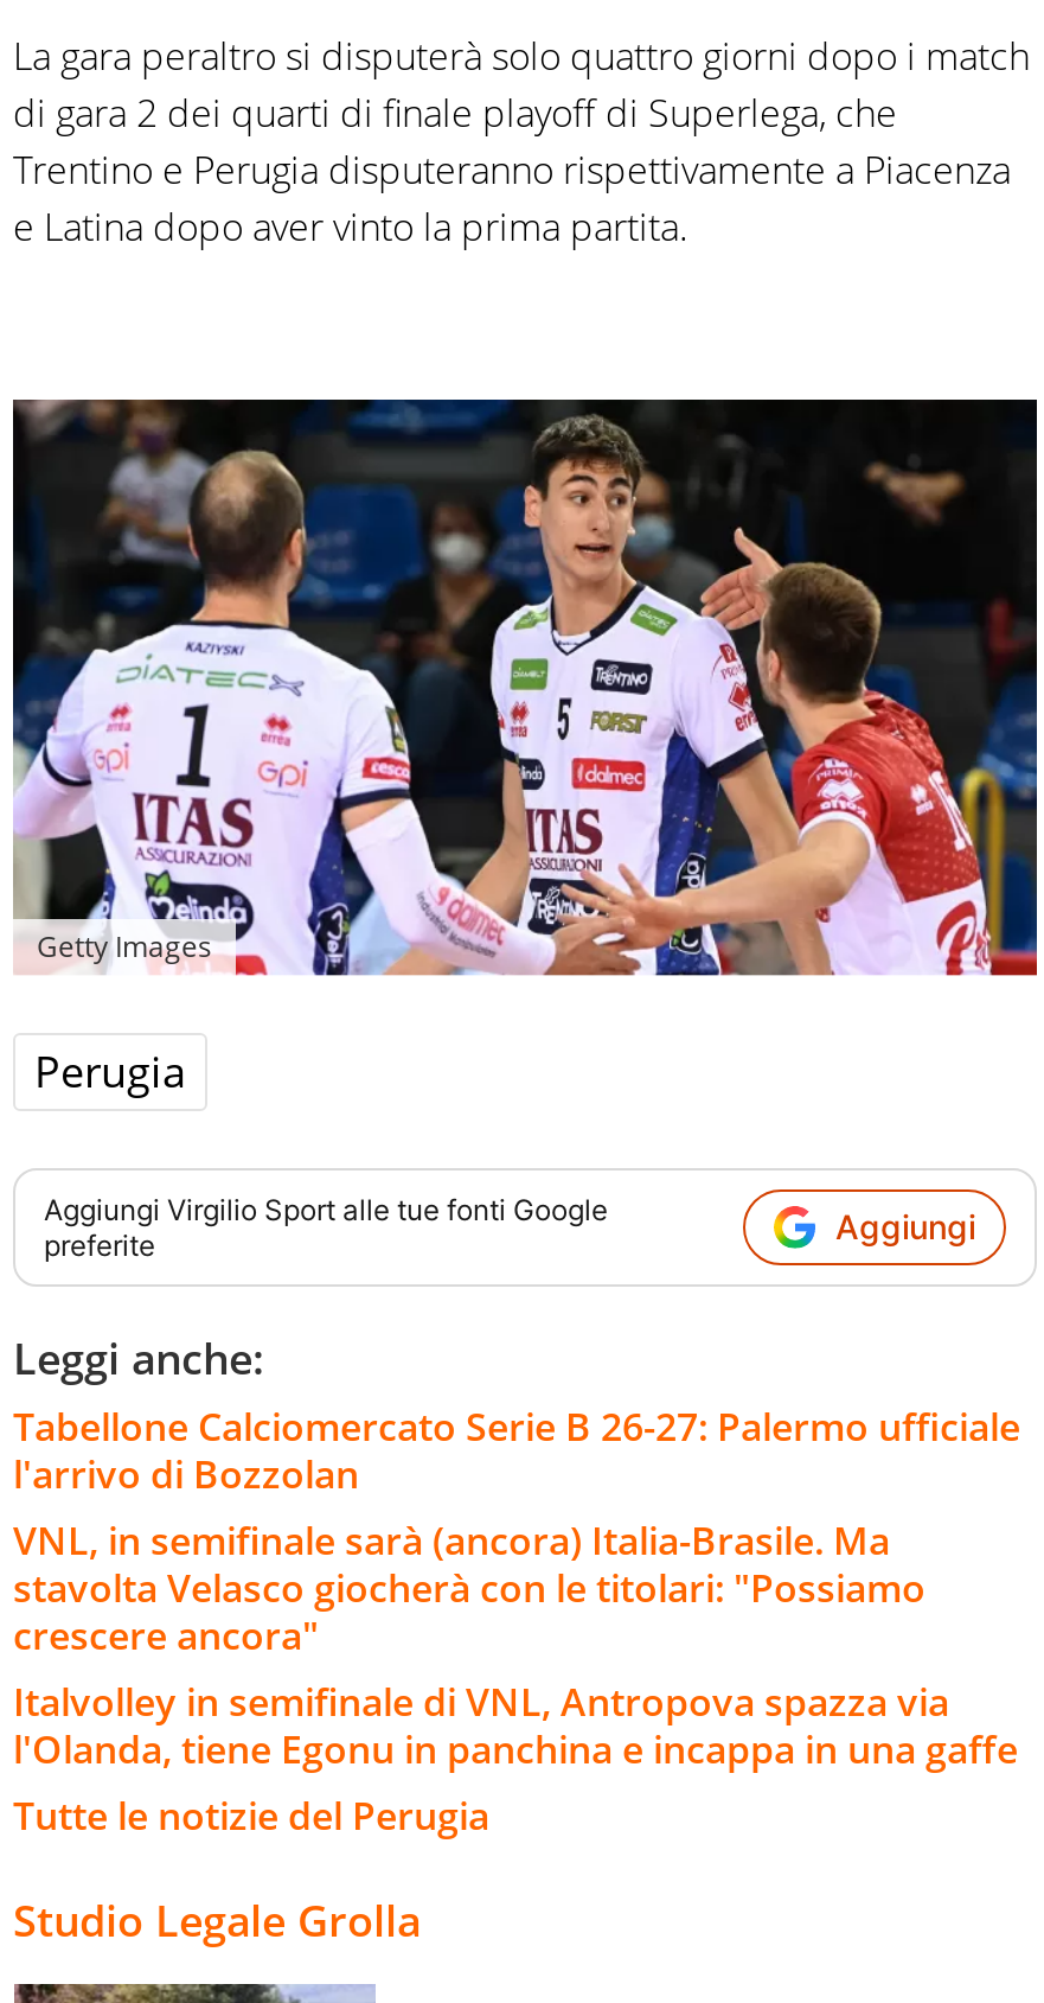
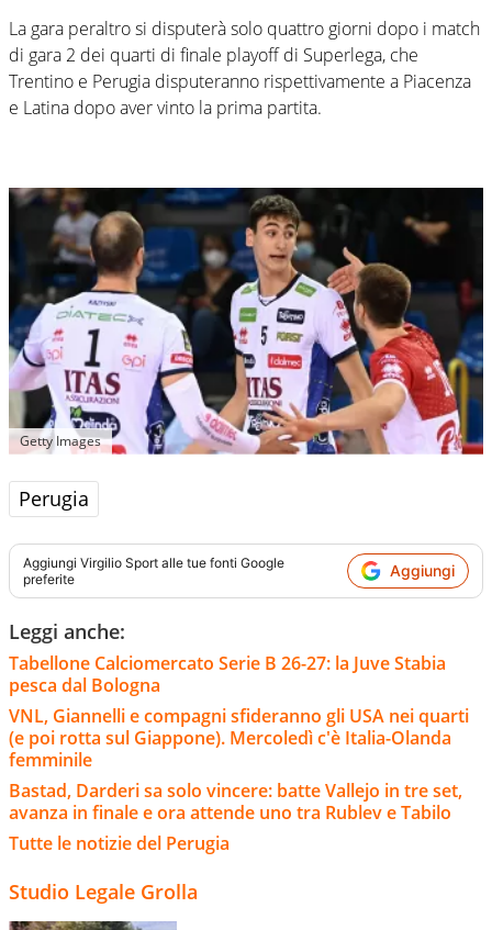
[13,1401,1020,1775] Tabellone Calciomercato Serie B 26-27: Palermo ufficiale | l'arrivo di Bozzolan | VNL, in semifinale sarà (ancora) Italia-Brasile. Ma | stavolta Velasco giocherà con le titolari: "Possiamo | crescere ancora" | Italvolley in semifinale di VNL, Antropova spazza via | l'Olanda, tiene Egonu in panchina e incappa in una gaffe -> [9,651,469,825] Tabellone Calciomercato Serie B 26-27: la Juve Stabia | pesca dal Bologna | VNL, Giannelli e compagni sfideranno gli USA nei quarti | (e poi rotta sul Giappone). Mercoledì c'è Italia-Olanda | femminile | Bastad, Darderi sa solo vincere: batte Vallejo in tre set, | avanza in finale e ora attende uno tra Rublev e Tabilo

